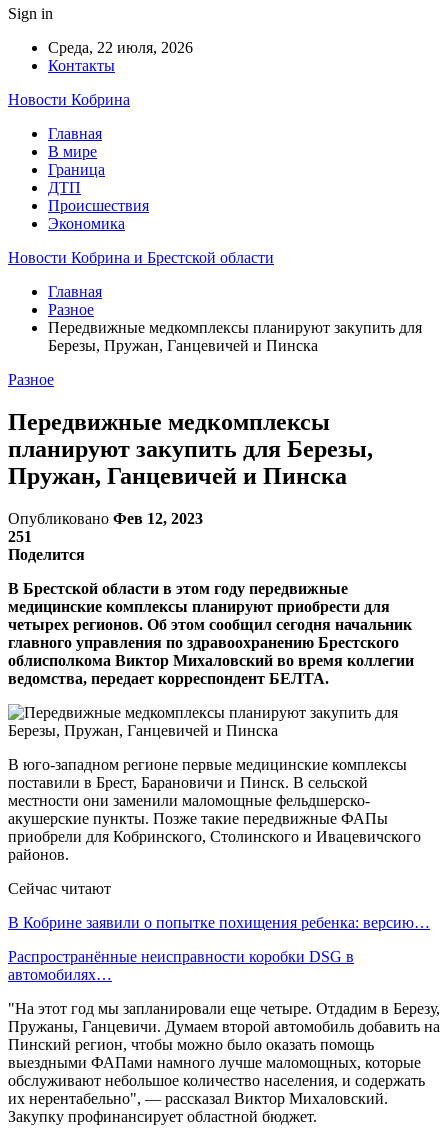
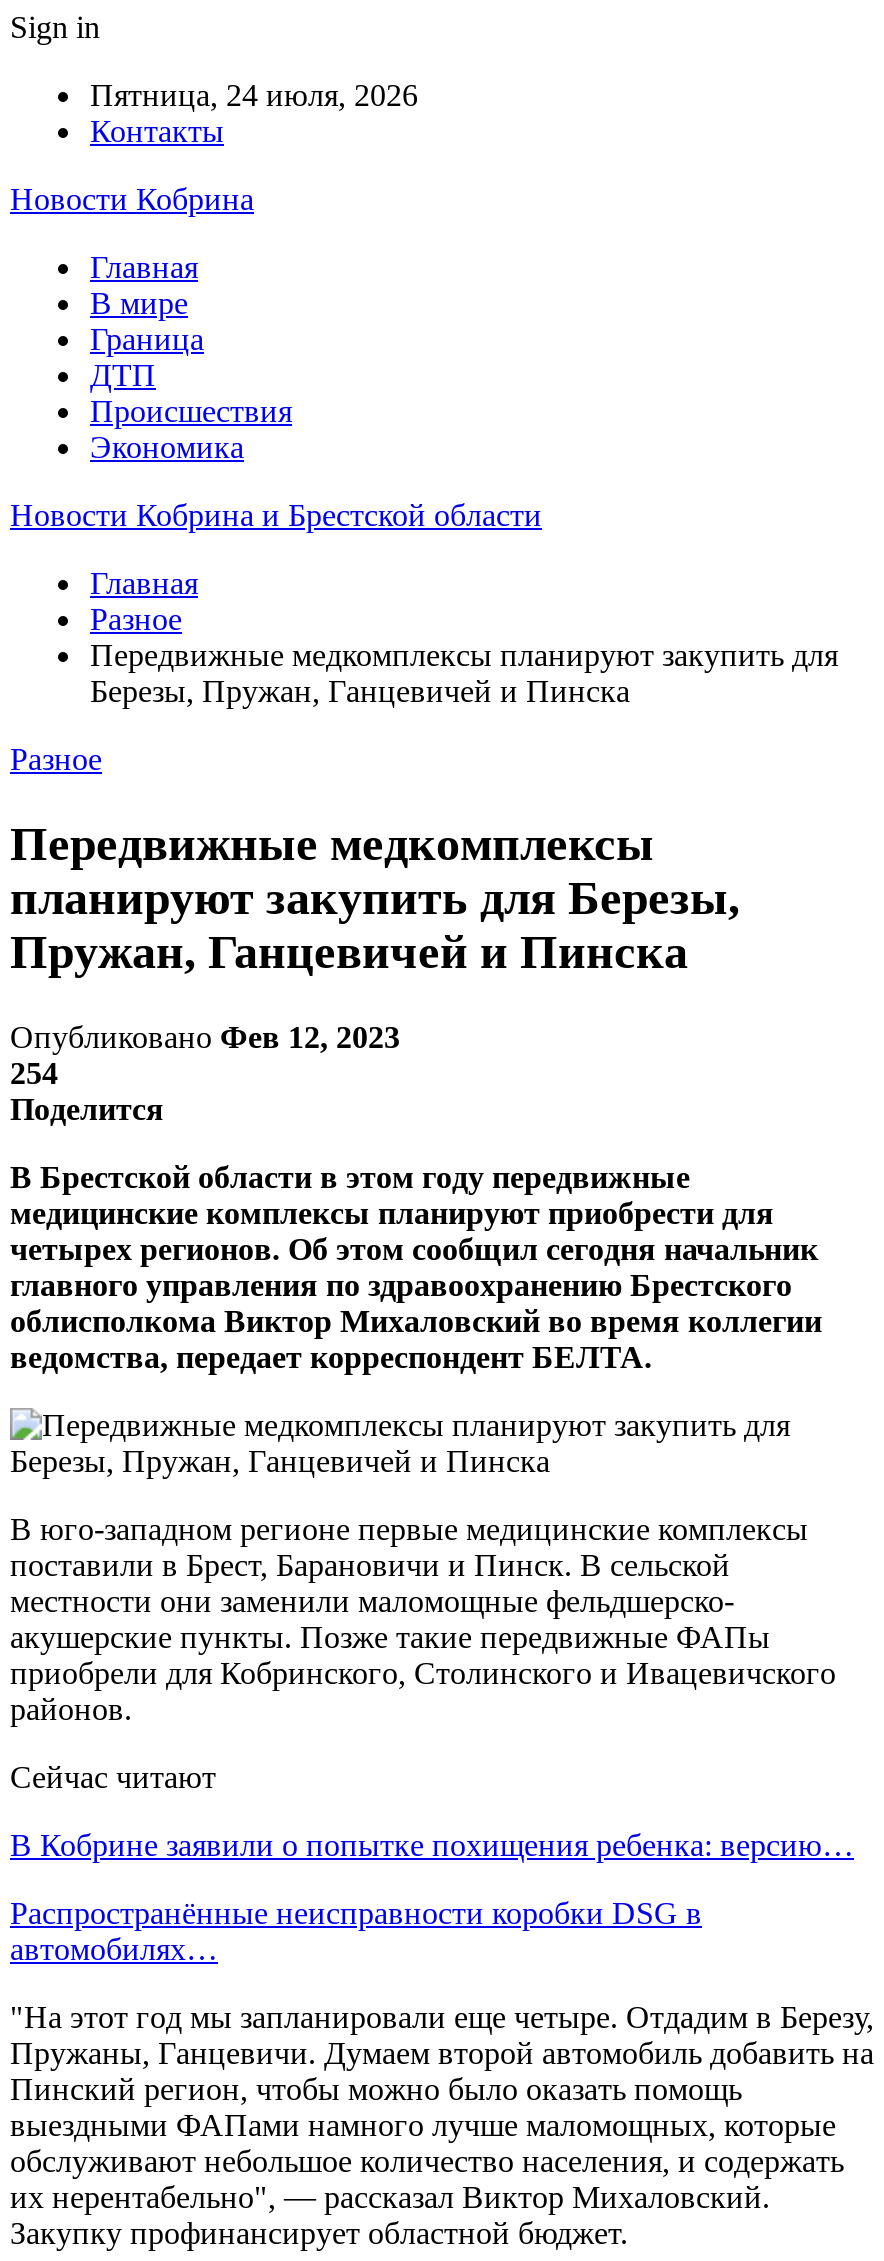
[48,39,193,56] Среда, 22 июля, 2026 -> [90,78,418,112] Пятница, 24 июля, 2026
[8,528,32,545] 251 -> [10,1056,58,1090] 254

